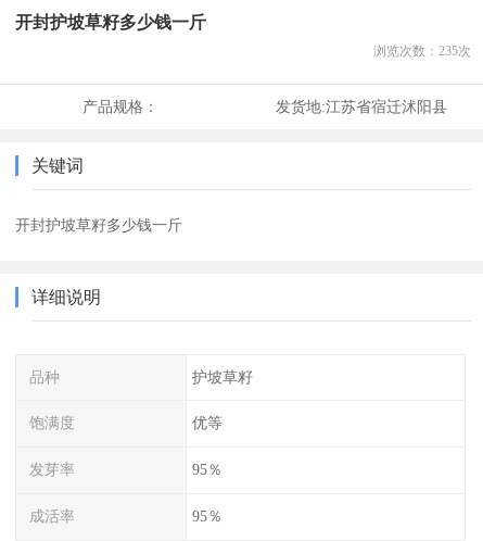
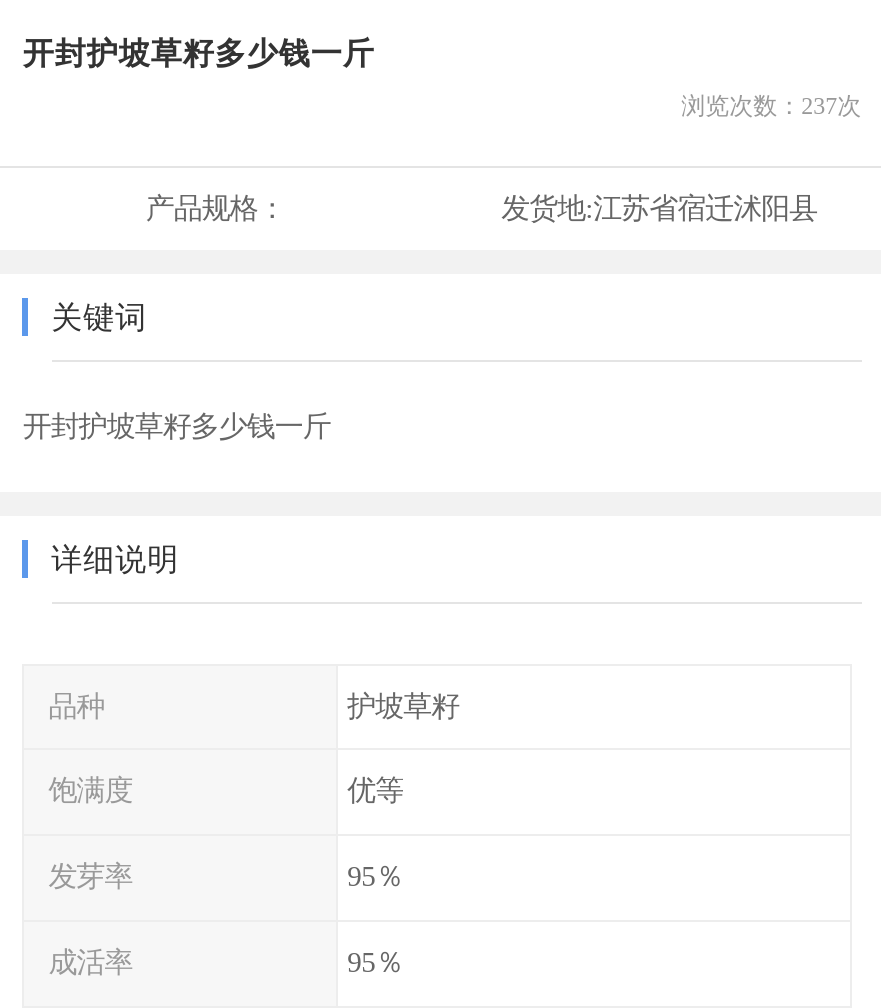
[373,43,471,58] 浏览次数：235次 -> [681,91,861,119] 浏览次数：237次

